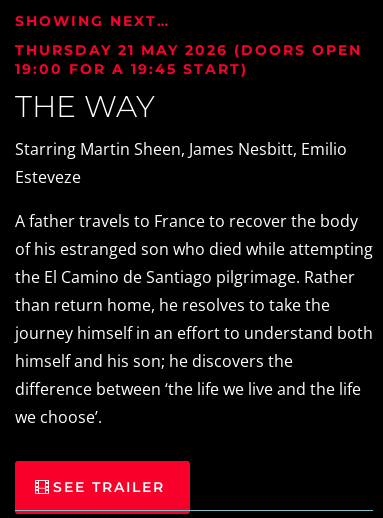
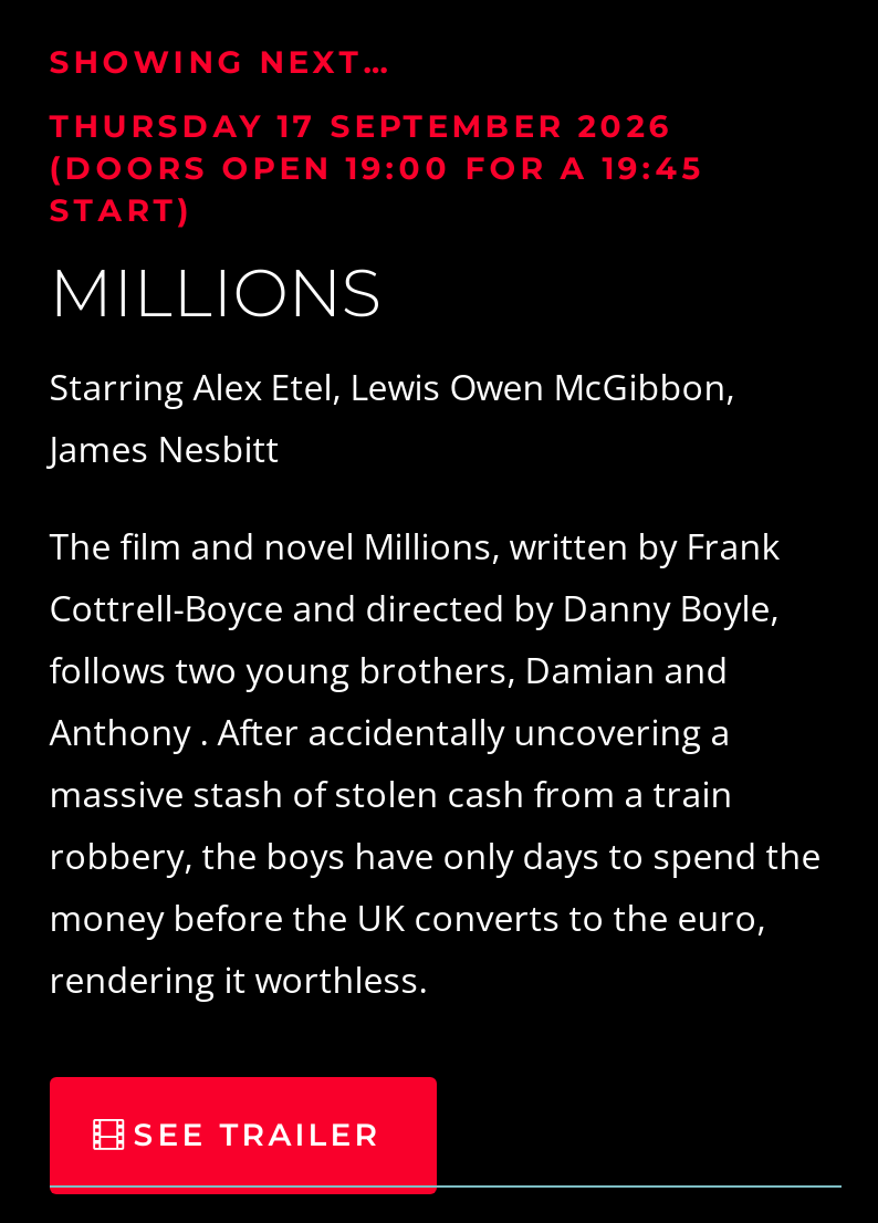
[15,41,362,188] THURSDAY 21 MAY 2026 (DOORS OPEN | 19:00 FOR A 19:45 START) | THE WAY | Starring Martin Sheen, James Nesbitt, Emilio | Esteveze -> [49,107,735,474] THURSDAY 17 SEPTEMBER 2026 | (DOORS OPEN 19:00 FOR A 19:45 | START) | MILLIONS | Starring Alex Etel, Lewis Owen McGibbon, | James Nesbitt
[15,210,373,428] A father travels to France to recover the body | of his estranged son who died while attempting | the El Camino de Santiago pilgrimage. Rather | than return home, he resolves to take the | journey himself in an effort to understand both | himself and his son; he discovers the | difference between ‘the life we live and the life | we choose’. -> [49,523,821,1005] The film and novel Millions, written by Frank | Cottrell-Boyce and directed by Danny Boyle, | follows two young brothers, Damian and | Anthony . After accidentally uncovering a | massive stash of stolen cash from a train | robbery, the boys have only days to spend the | money before the UK converts to the euro, | rendering it worthless.

